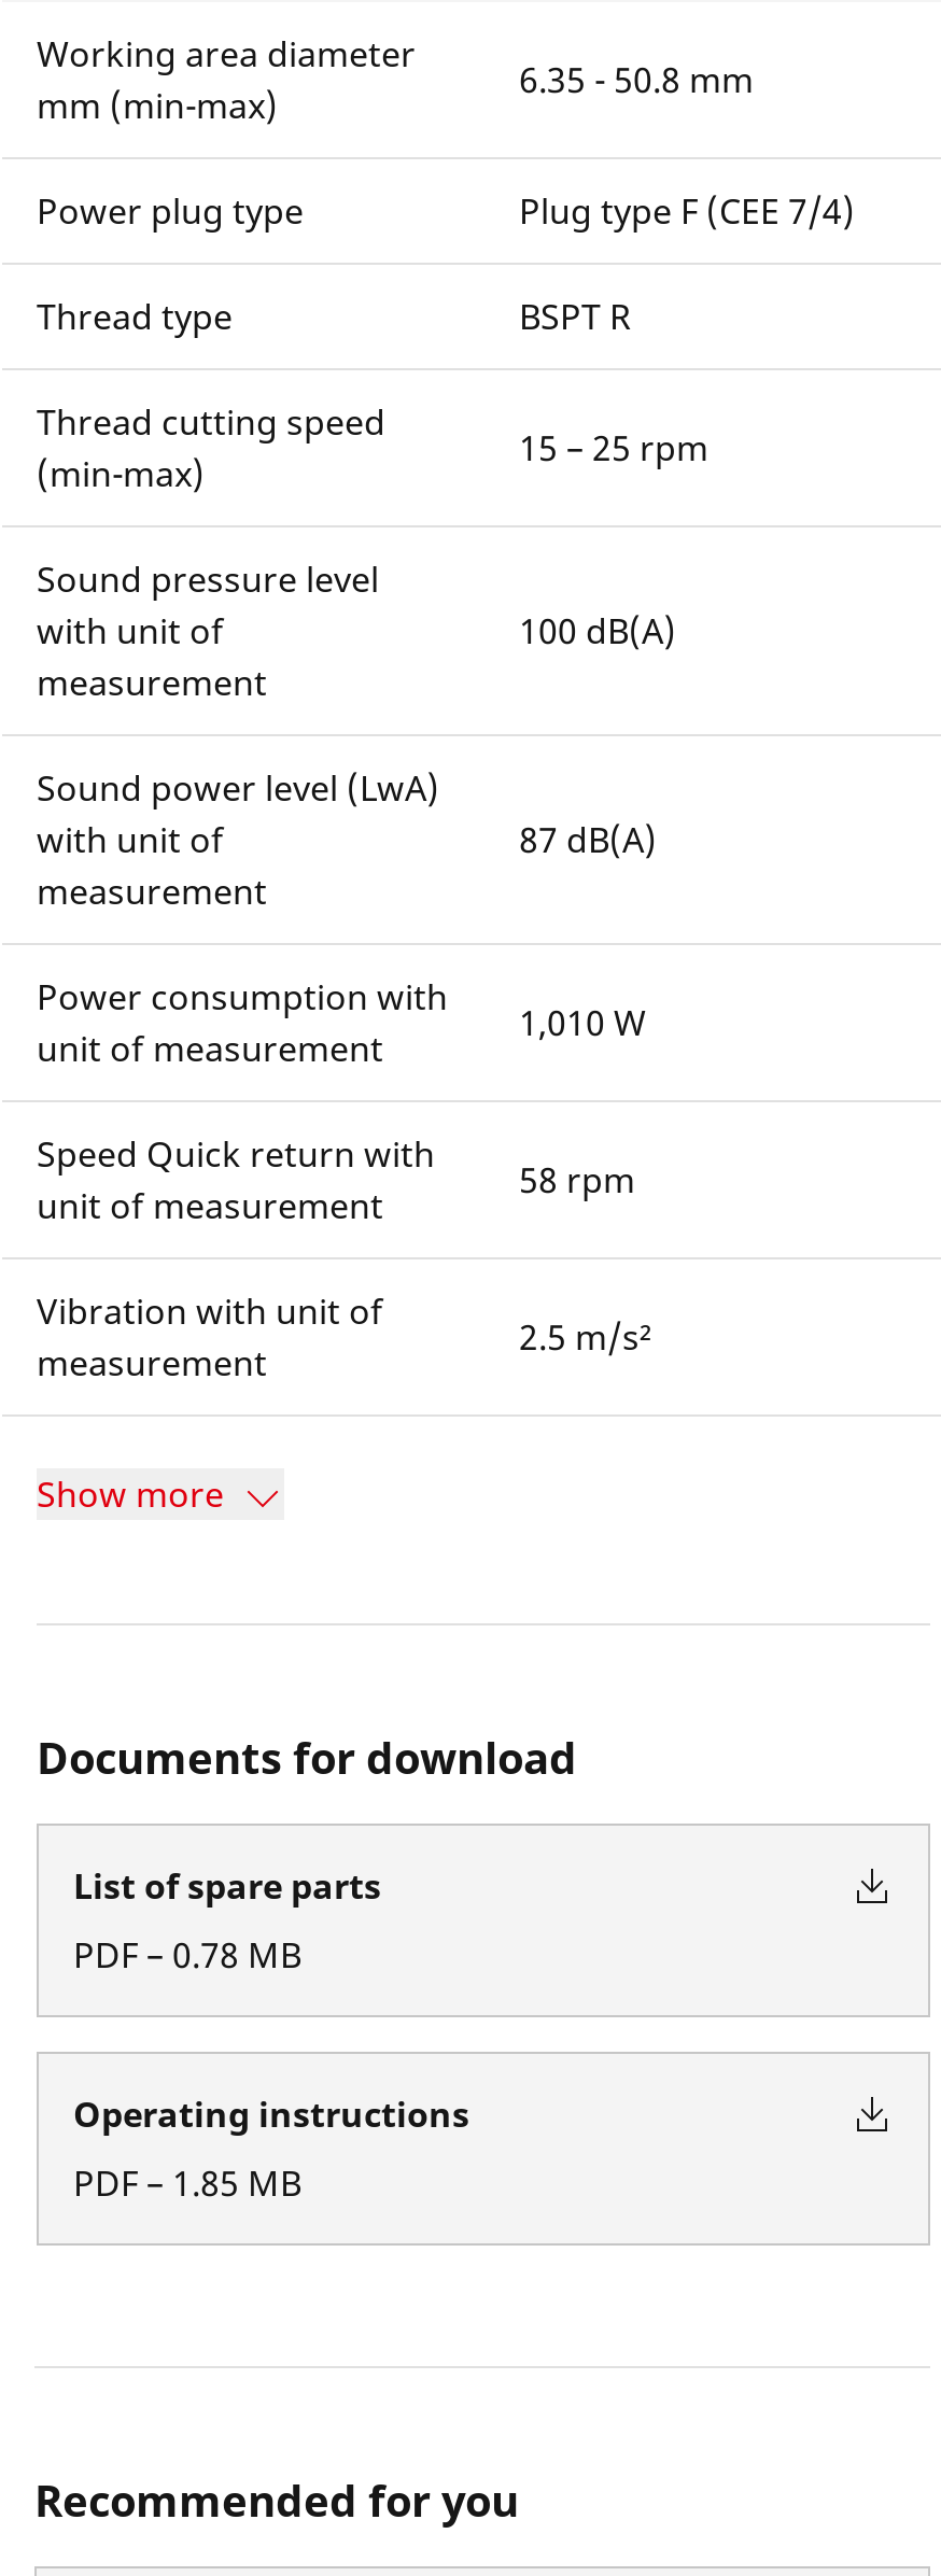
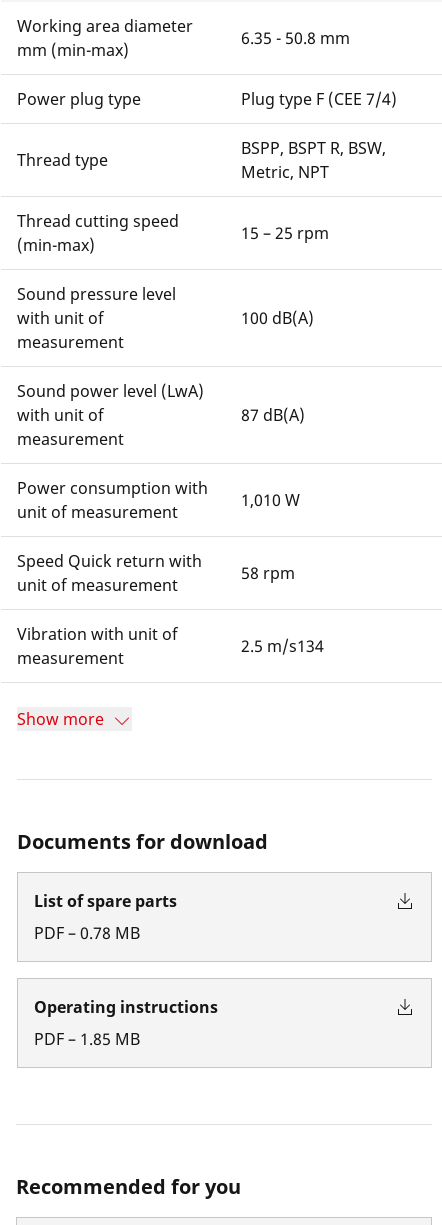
[519,293,631,340] BSPT R -> [241,137,386,183] BSPP, BSPT R, BSW, | Metric, NPT
[519,1313,652,1361] 2.5 m/s² -> [241,635,324,657] 2.5 m/s134

